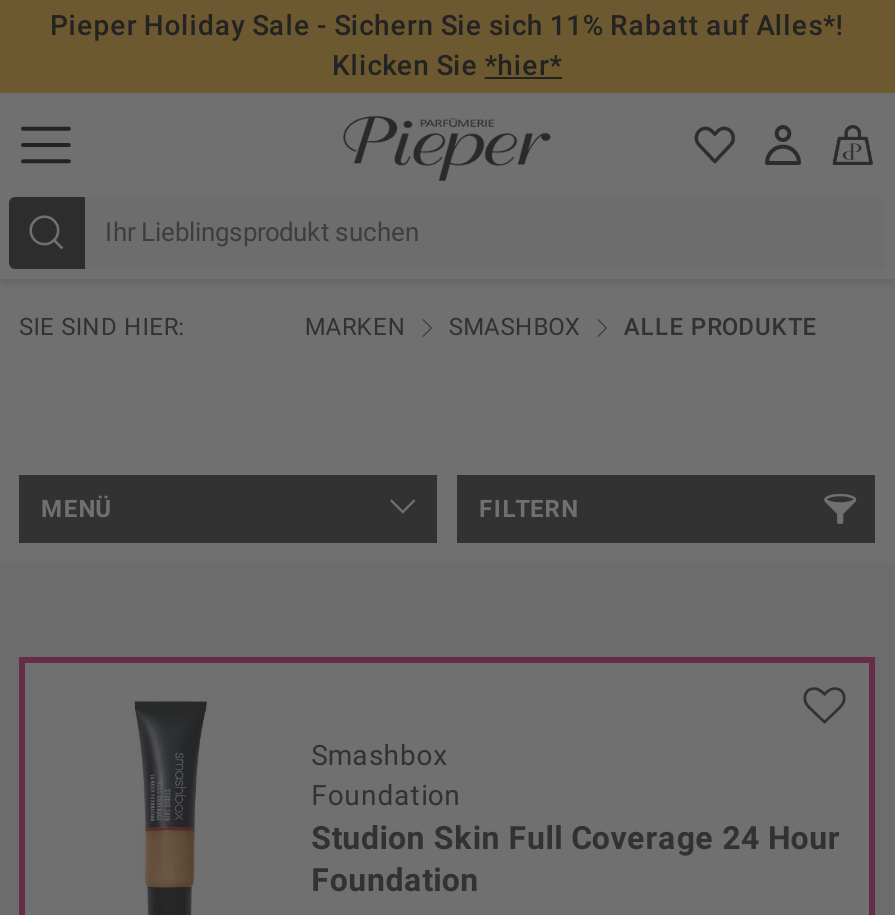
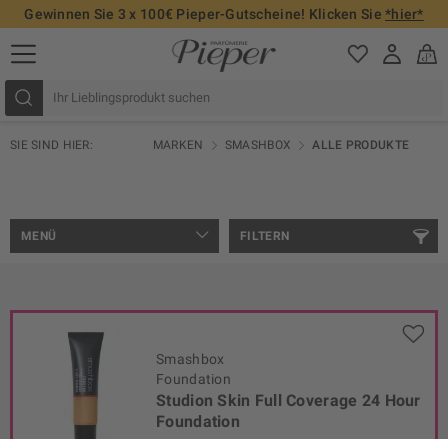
[50,9,844,81] Pieper Holiday Sale - Sichern Sie sich 11% Rabatt auf Alles*! | Klicken Sie *hier* -> [24,6,424,22] Gewinnen Sie 3 x 100€ Pieper-Gutscheine! Klicken Sie *hier*

